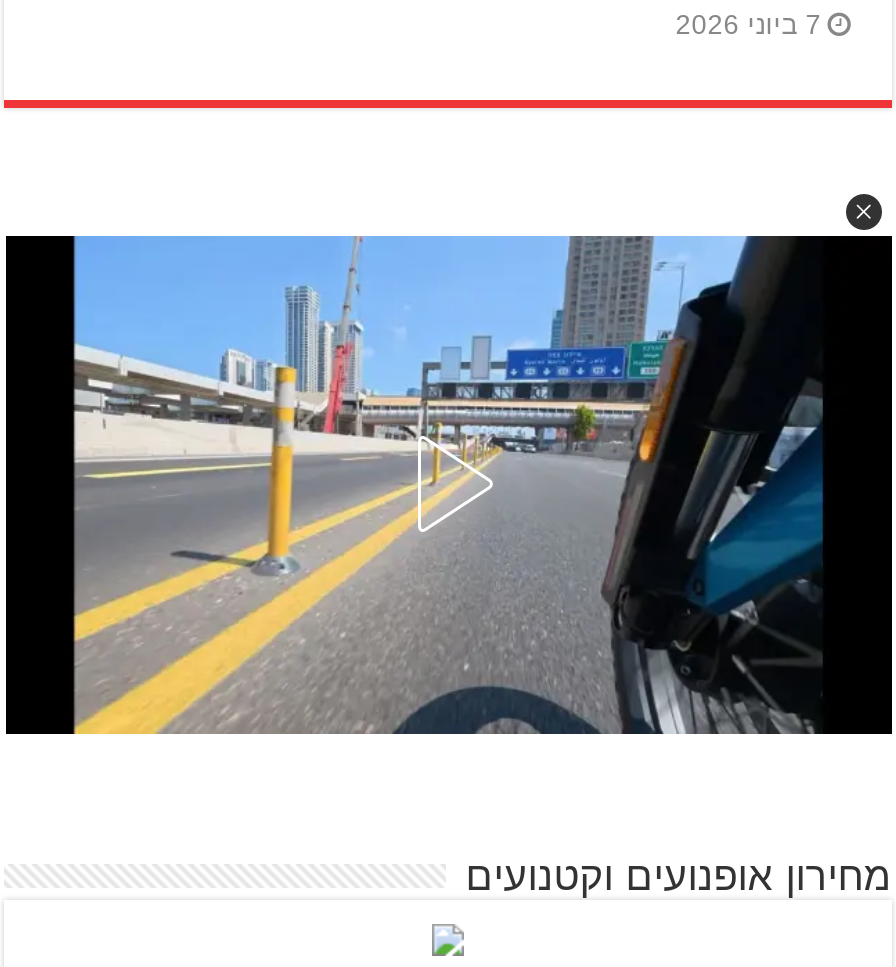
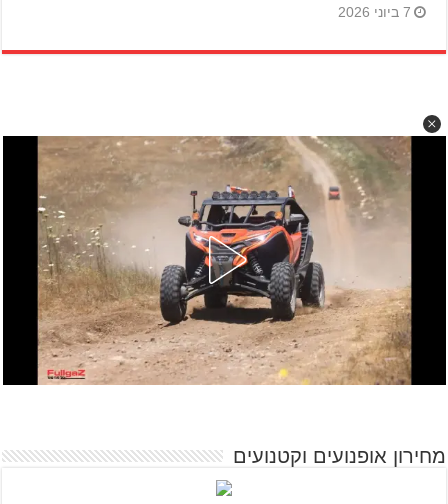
[72,234,824,736] [image] -> [37,135,412,386] [image]

